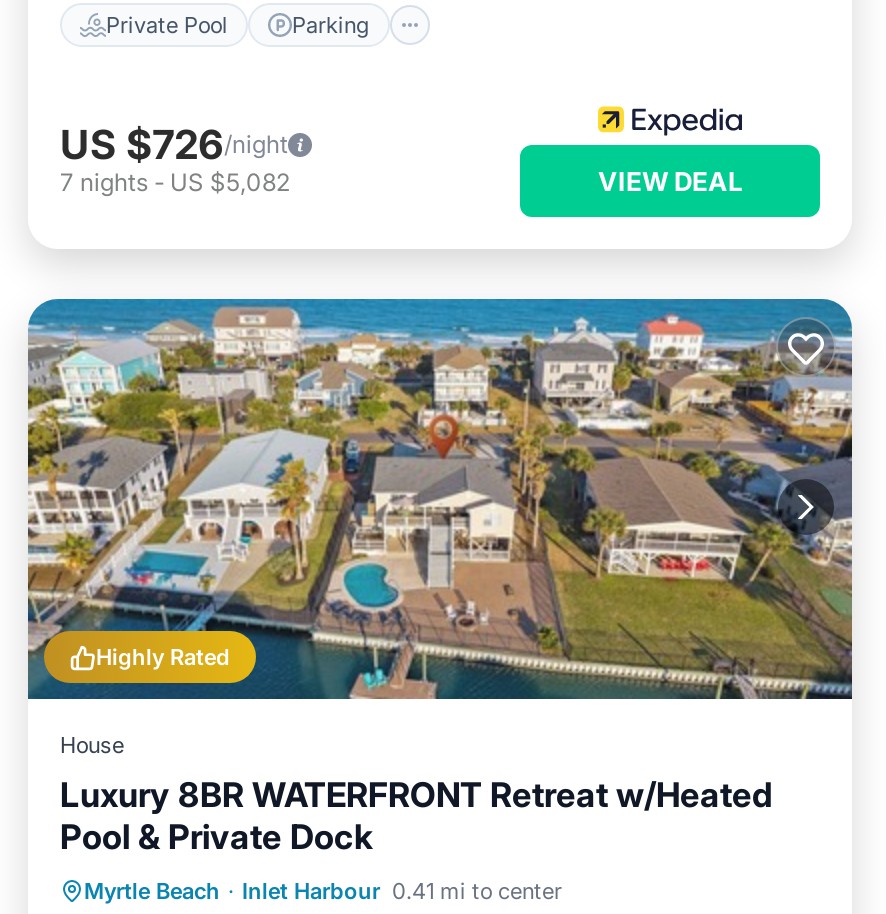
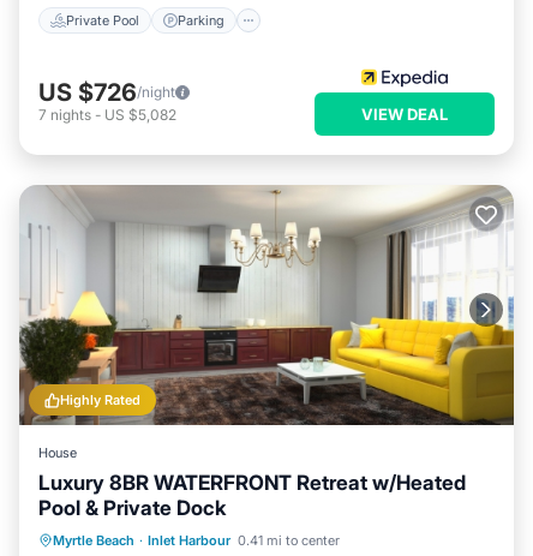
[26,297,854,701] [image] -> [18,185,514,426] [image]

